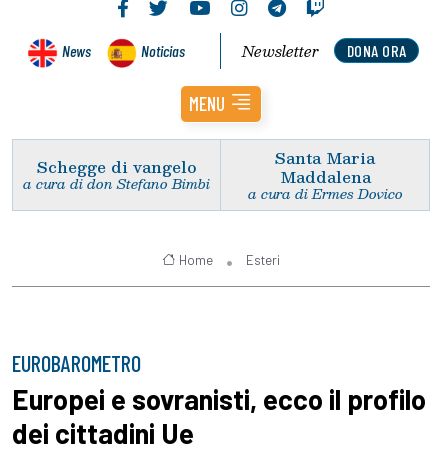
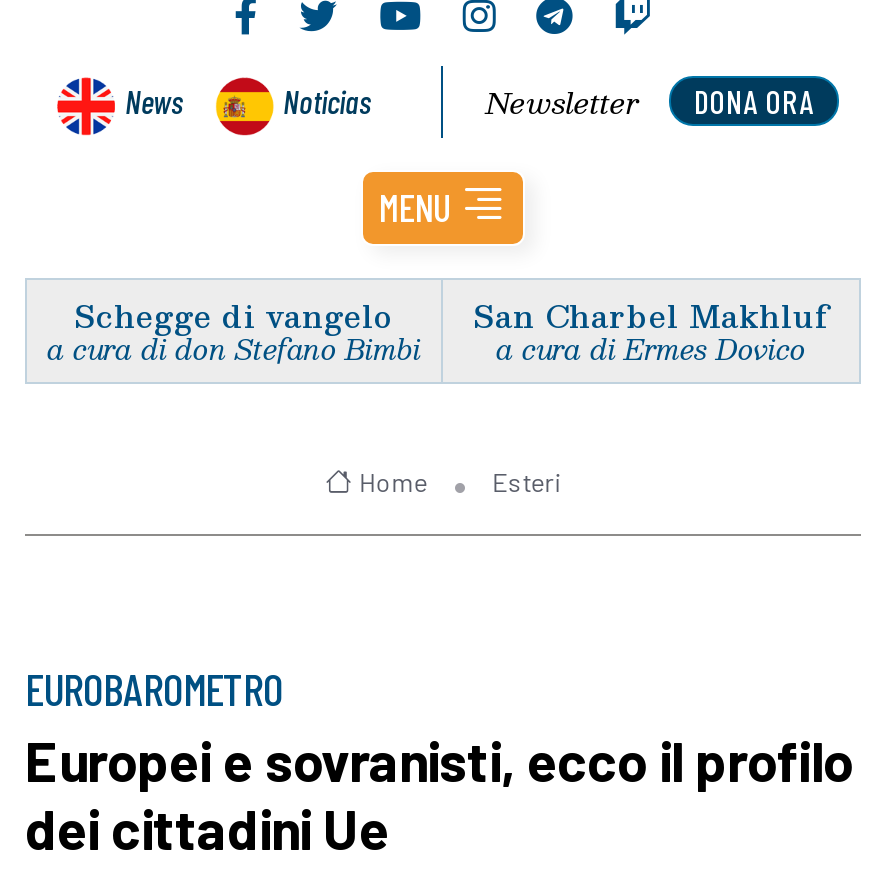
[275,145,375,189] Santa Maria | Maddalena -> [473,289,829,339] San Charbel Makhluf

